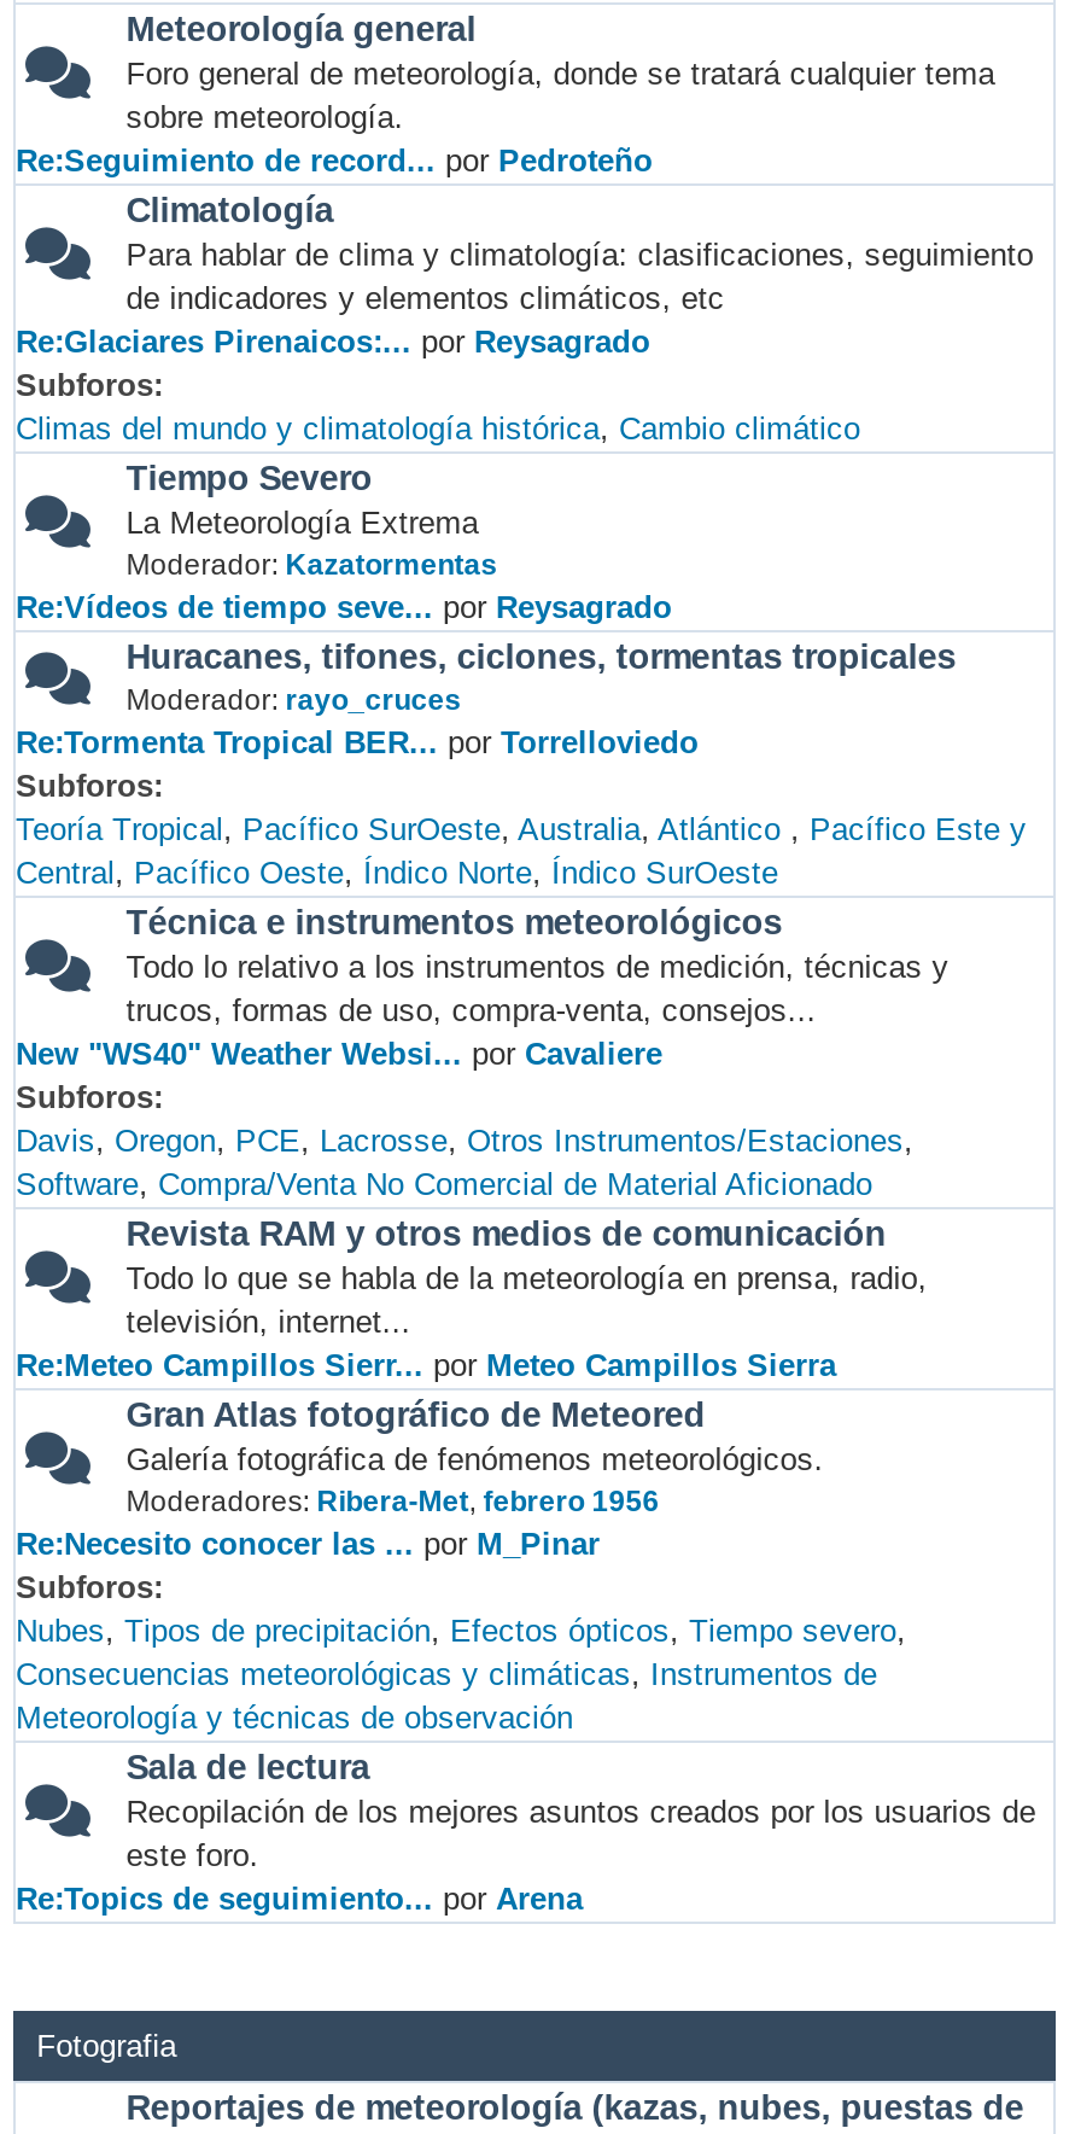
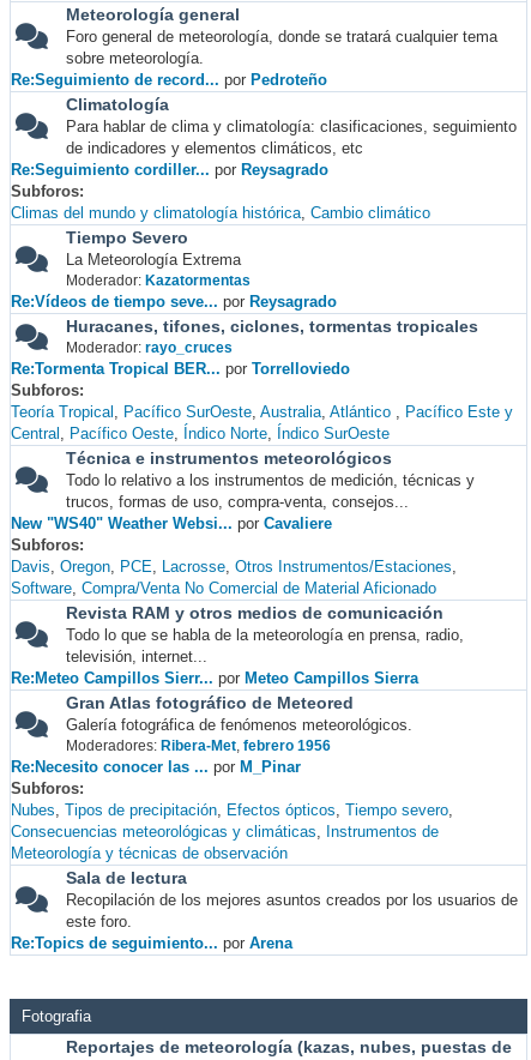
[16,324,650,360] Re:Glaciares Pirenaicos:... por Reysagrado -> [11,161,328,179] Re:Seguimiento cordiller... por Reysagrado

